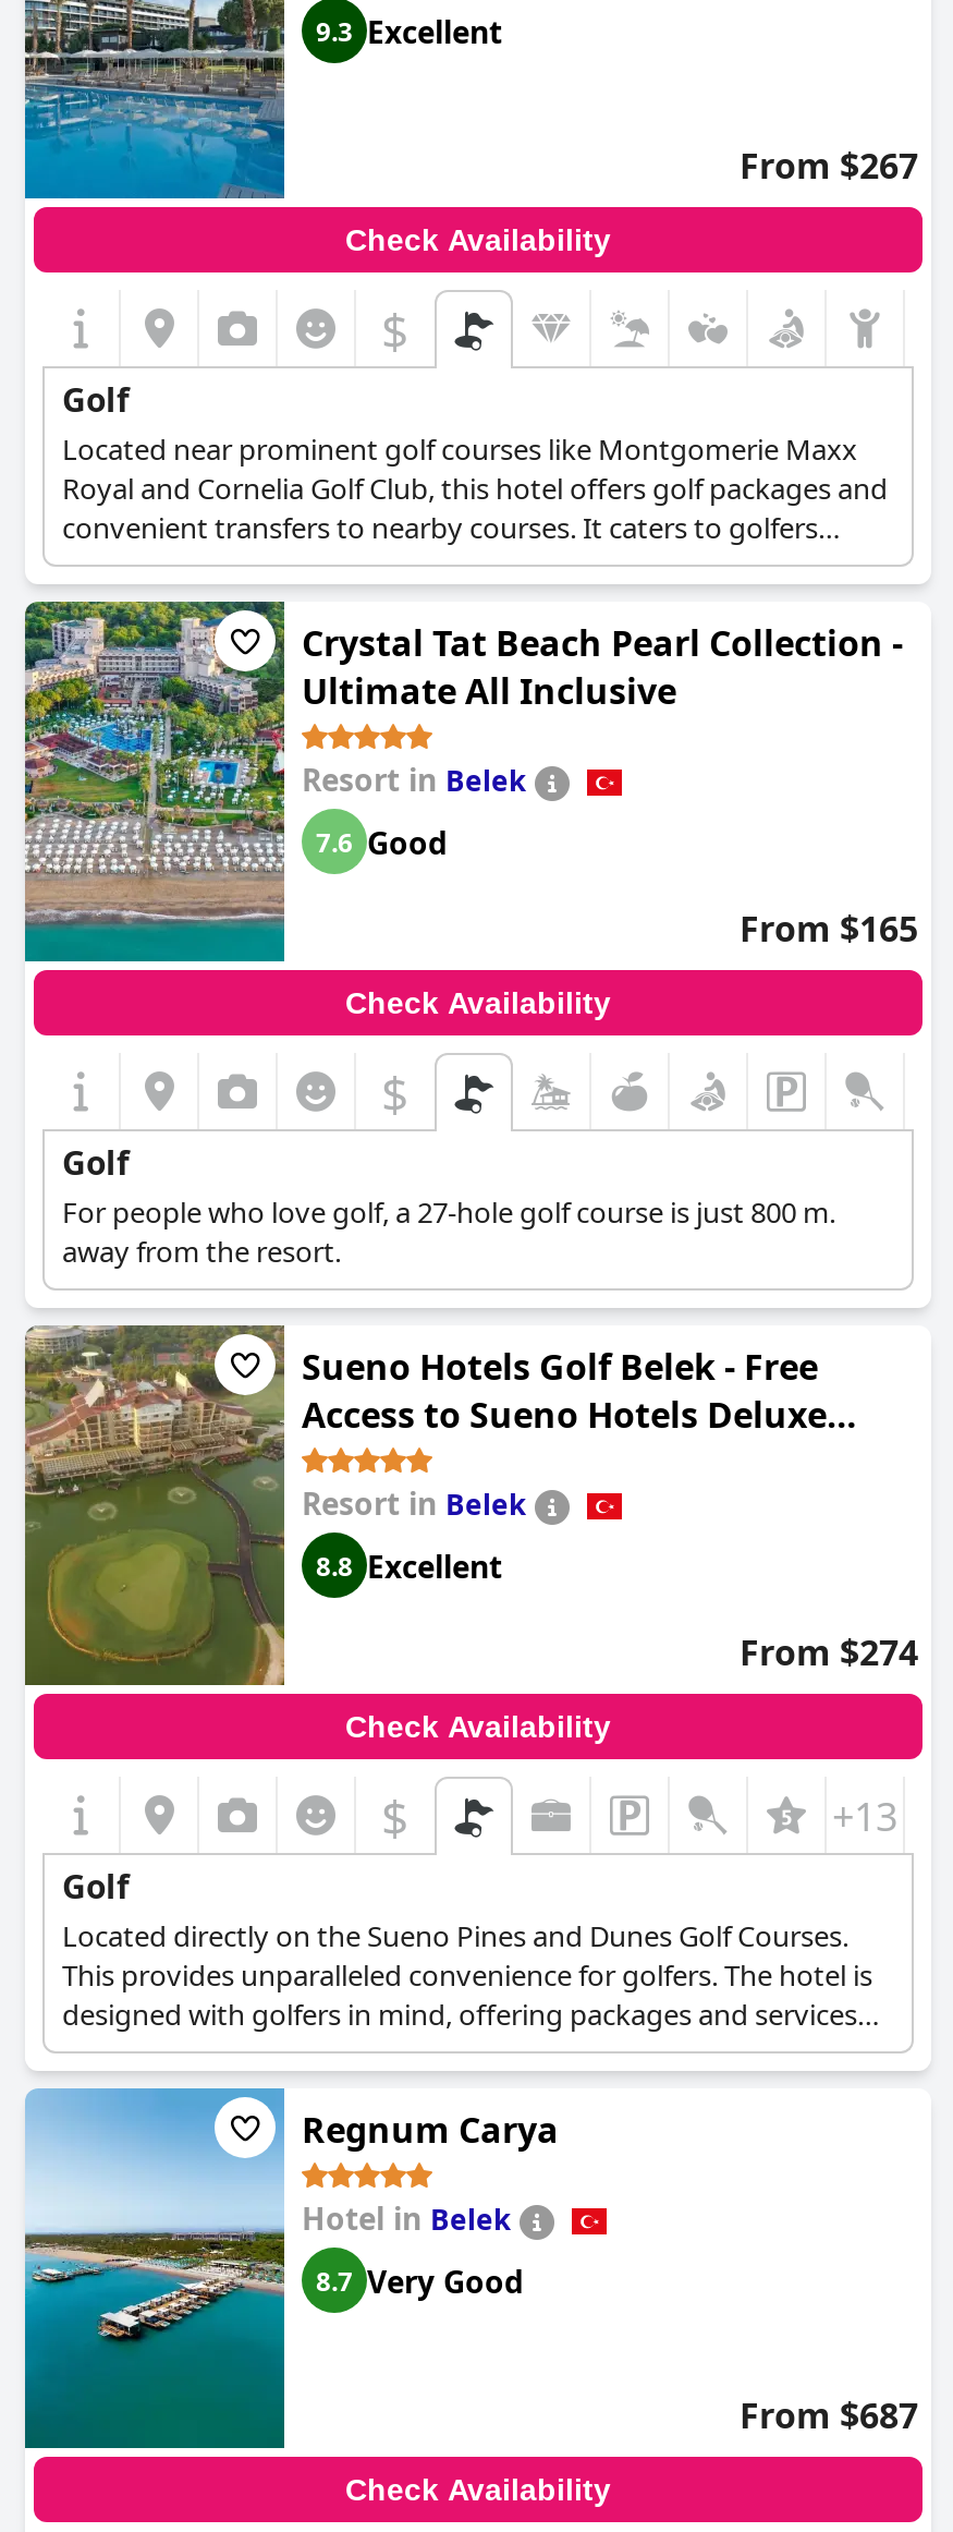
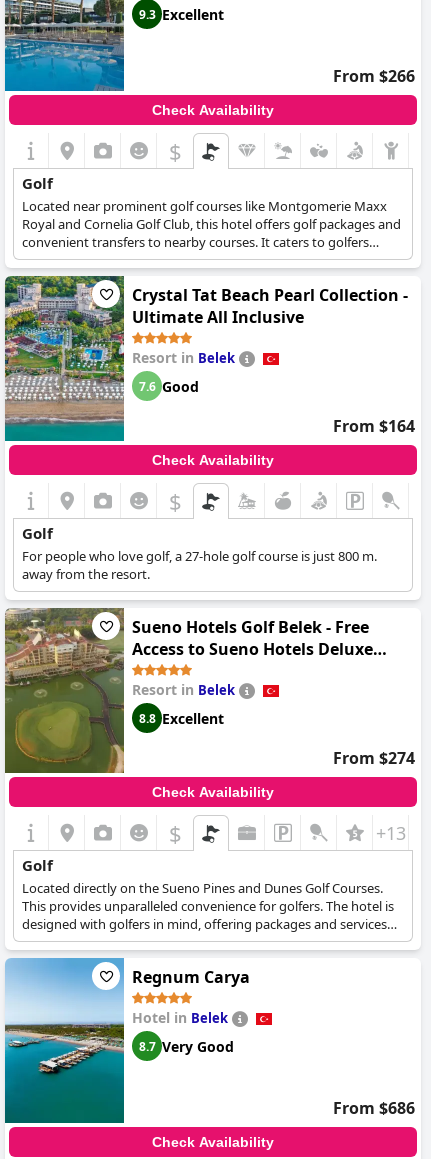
[740,142,918,190] From $267 -> [333,65,415,87] From $266
[740,905,918,953] From $165 -> [333,415,415,437] From $164
[740,2391,918,2439] From $687 -> [333,1097,415,1119] From $686

